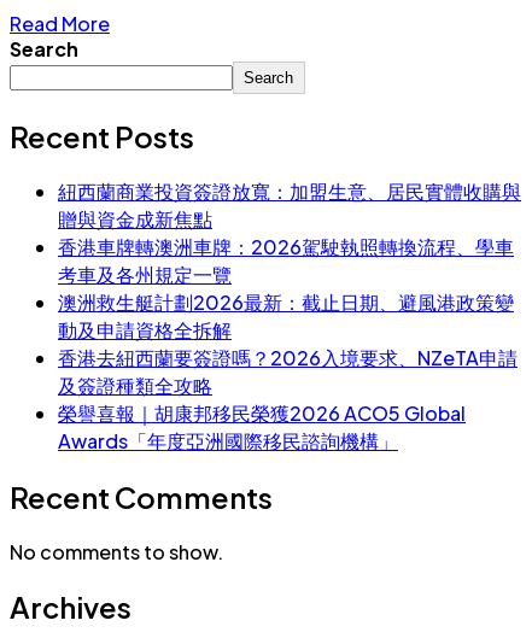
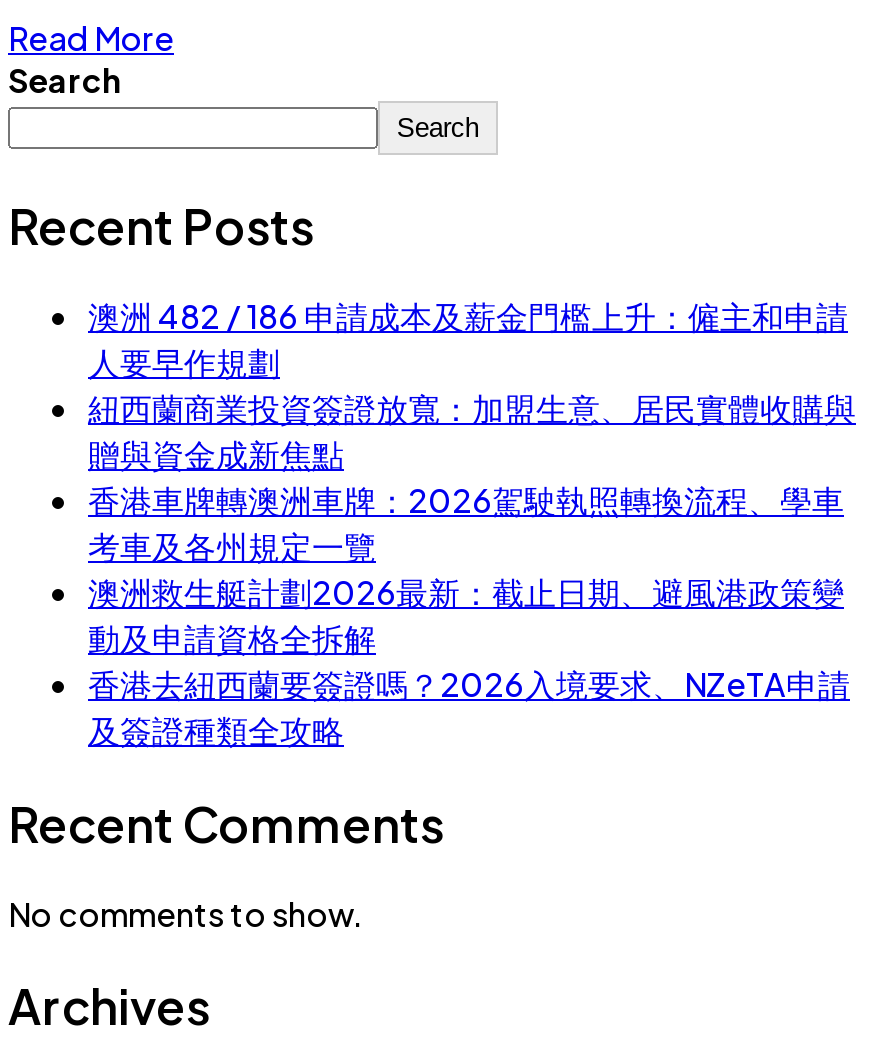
none -> [88,294,848,382] 澳洲 482 / 186 申請成本及薪金門檻上升：僱主和申請 | 人要早作規劃
moved [58,178,521,397] -> [88,386,856,750]: 紐西蘭商業投資簽證放寬：加盟生意、居民實體收購與 | 贈與資金成新焦點 | 香港車牌轉澳洲車牌：2026駕駛執照轉換流程、學車 | 考車及各州規定一覽 | 澳洲救生艇計劃2026最新：截止日期、避風港政策變 | 香港去紐西蘭要簽證嗎？2026入境要求、NZeTA申請 | 及簽證種類全攻略
[58,400,466,453] 榮譽喜報｜胡康邦移民榮獲2026 ACO5 Global | Awards「年度亞洲國際移民諮詢機構」 -> none

